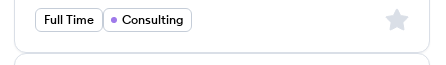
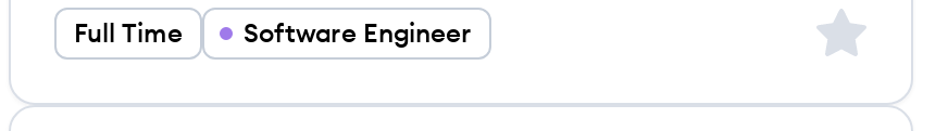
[122,12,183,27] Consulting -> [244,16,472,49] Software Engineer

